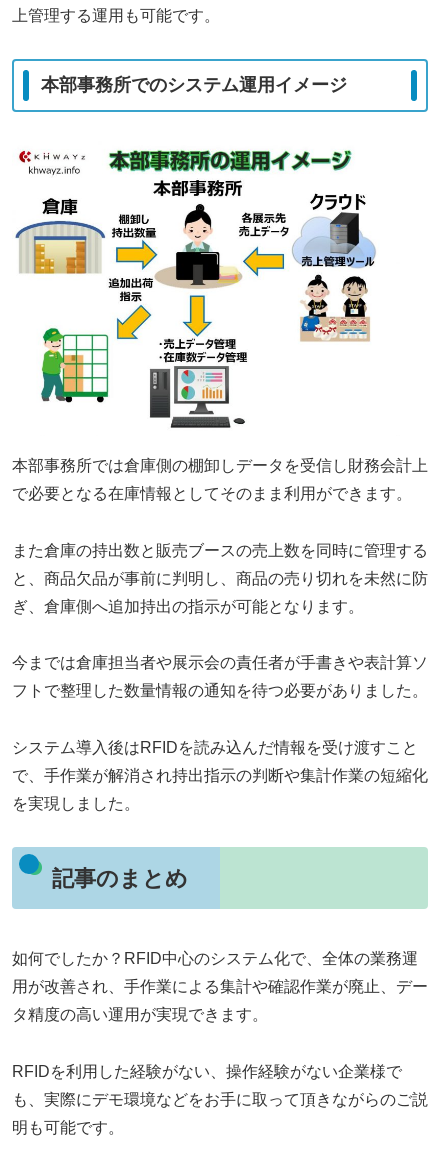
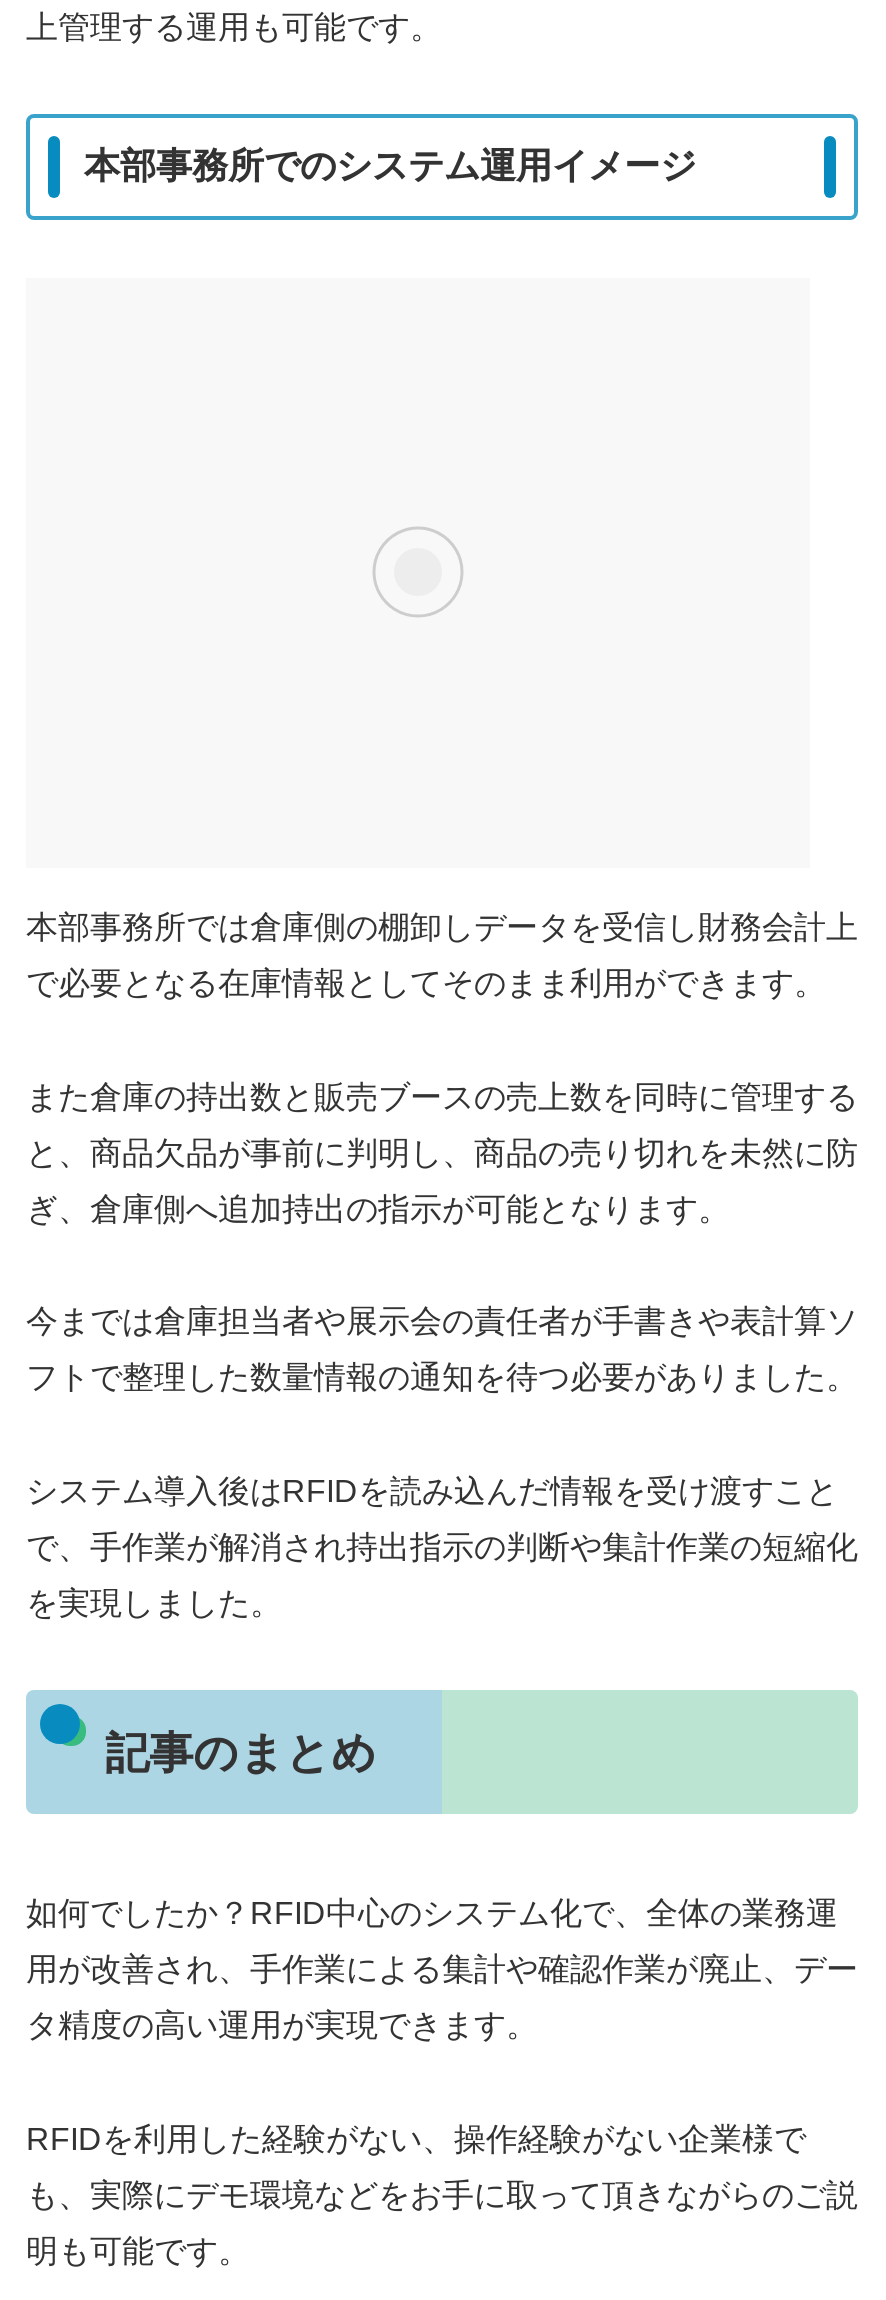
[15,149,376,429] [image] -> none

